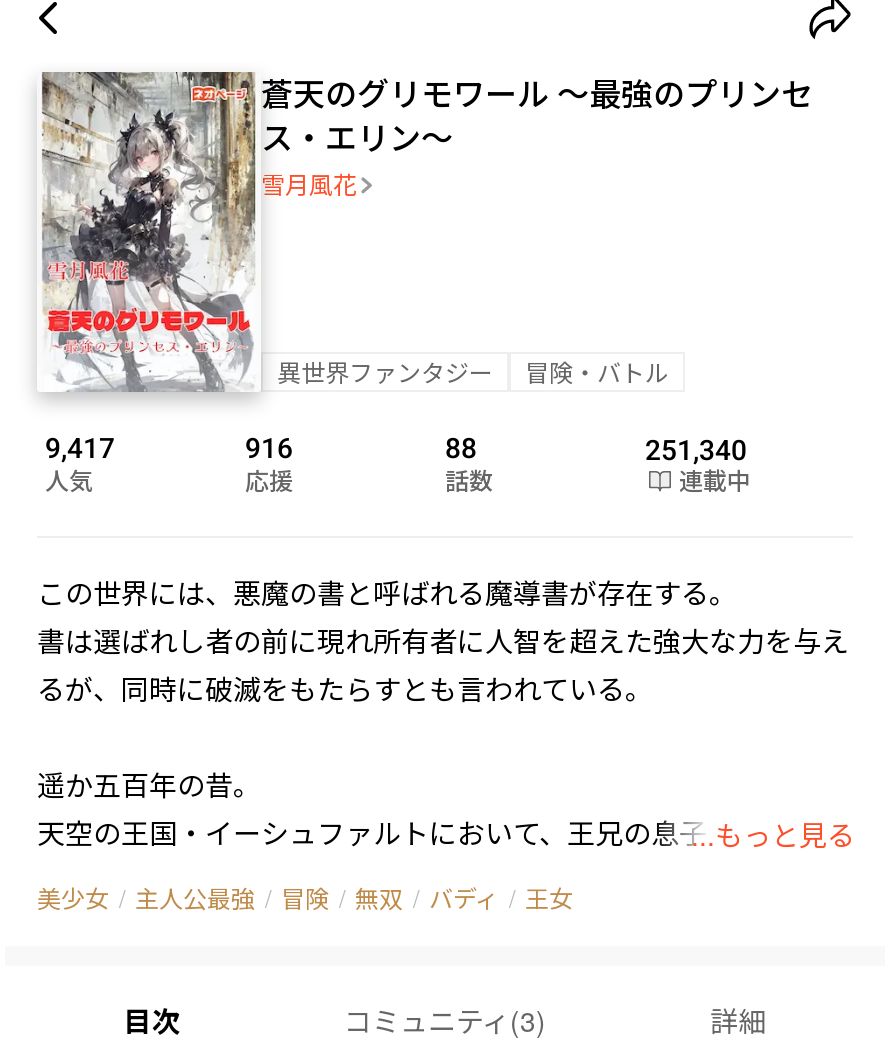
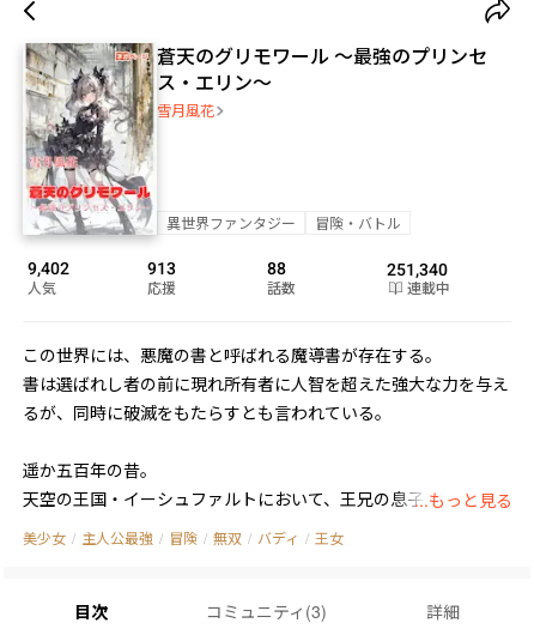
[45,432,115,464] 9,417 -> [28,259,69,278] 9,402
[245,432,293,464] 916 -> [147,259,176,278] 913

